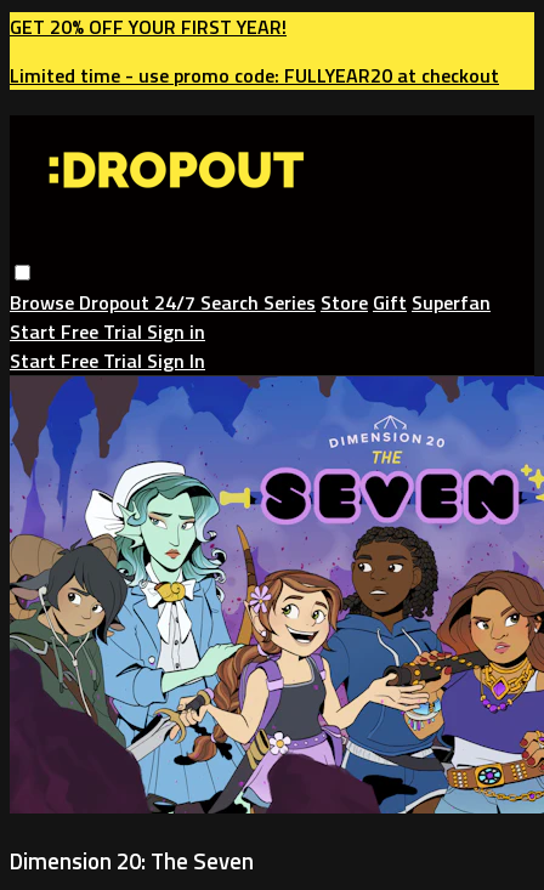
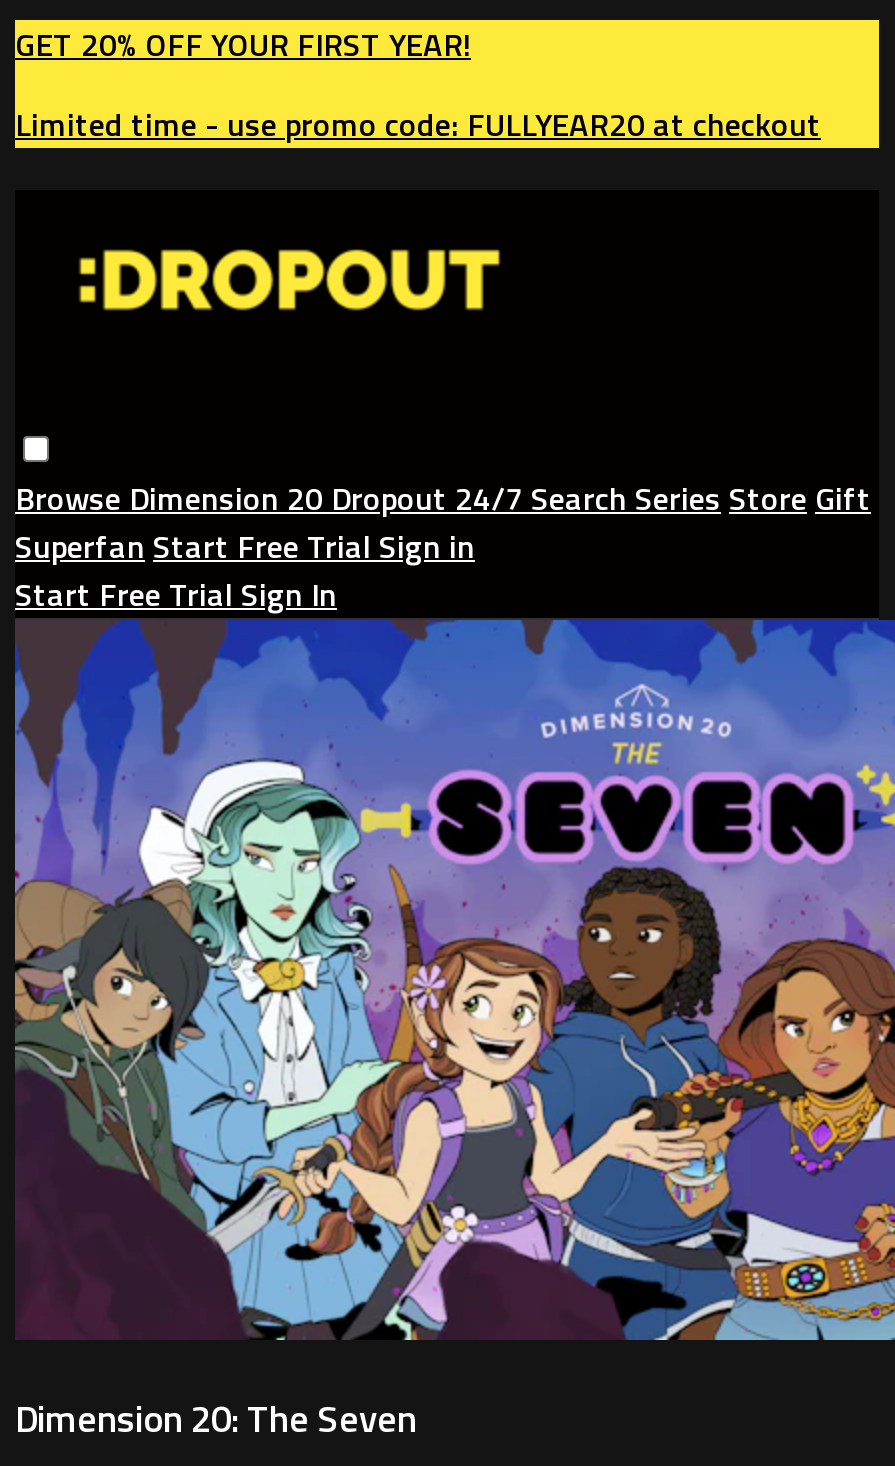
[10,288,491,346] Browse Dropout 24/7 Search Series Store Gift Superfan | Start Free Trial Sign in -> [15,474,871,570] Browse Dimension 20 Dropout 24/7 Search Series Store Gift | Superfan Start Free Trial Sign in

